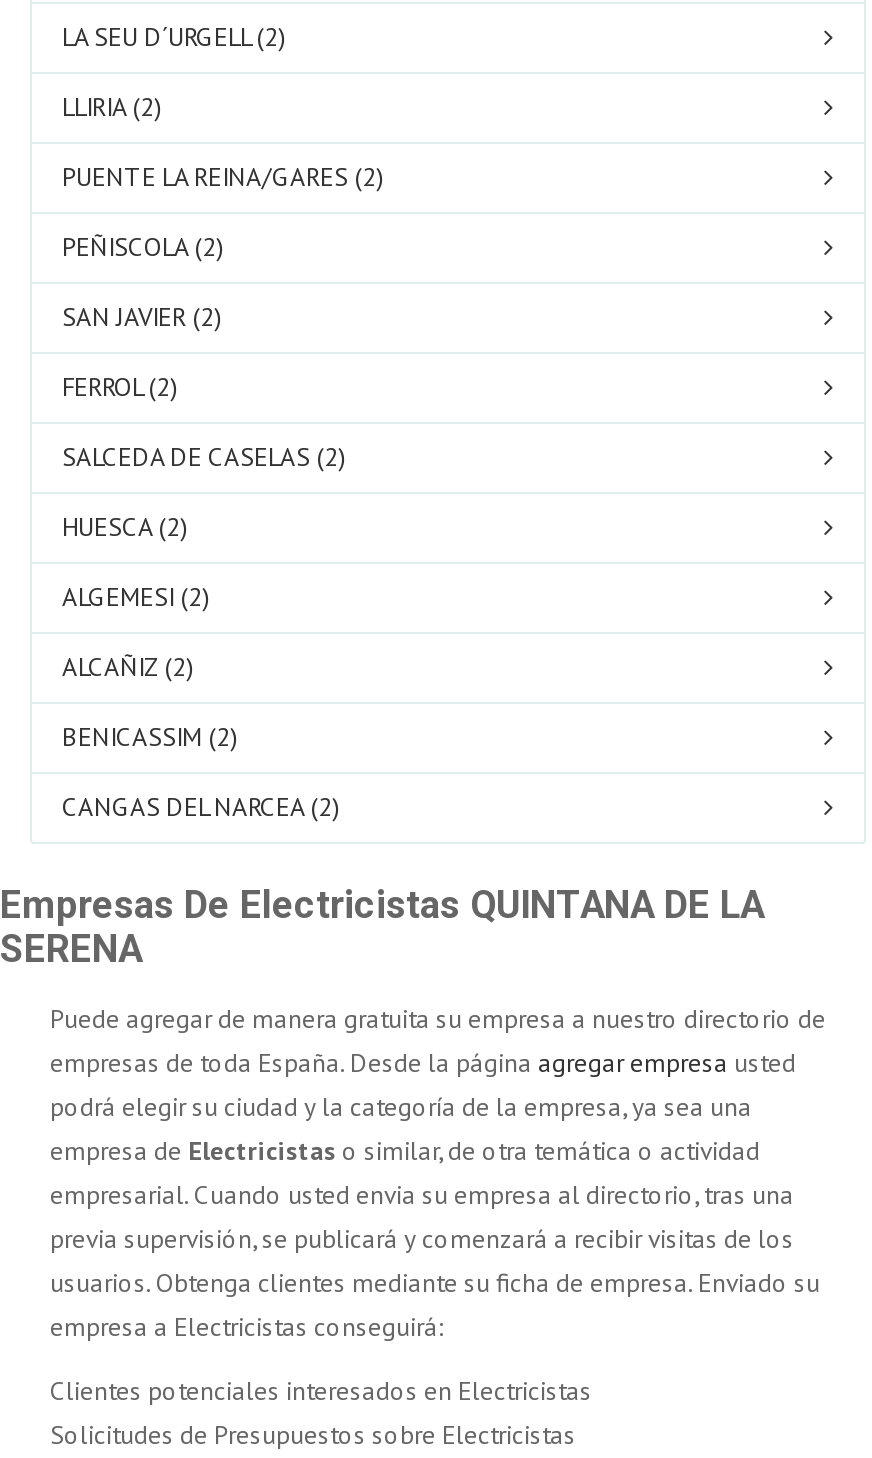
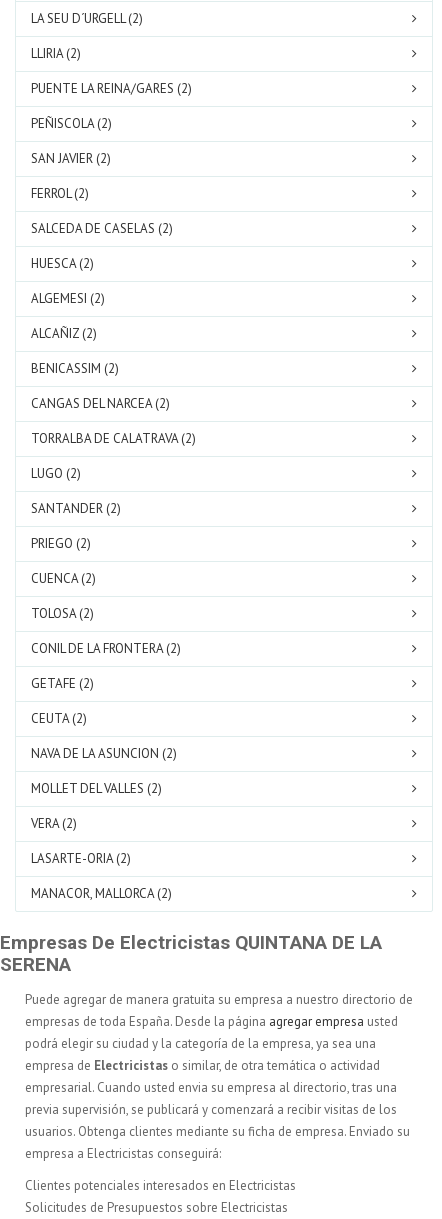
none -> [31,430,196,902] TORRALBA DE CALATRAVA (2) | LUGO (2) | SANTANDER (2) | PRIEGO (2) | CUENCA (2) | TOLOSA (2) | CONIL DE LA FRONTERA (2) | GETAFE (2) | CEUTA (2) | NAVA DE LA ASUNCION (2) | MOLLET DEL VALLES (2) | VERA (2) | LASARTE-ORIA (2) | MANACOR, MALLORCA (2)

